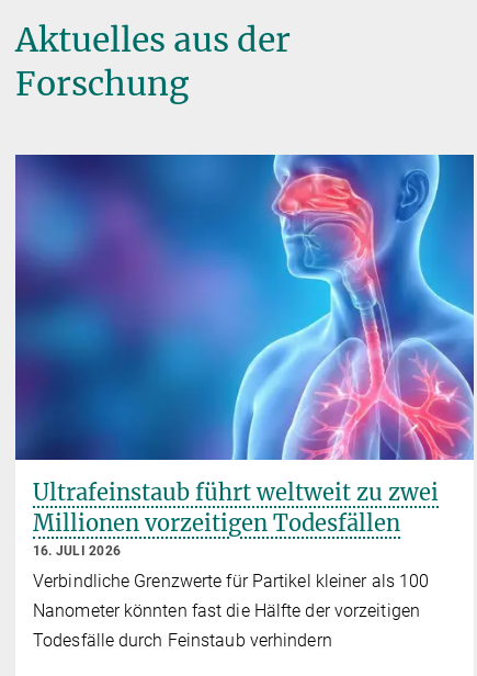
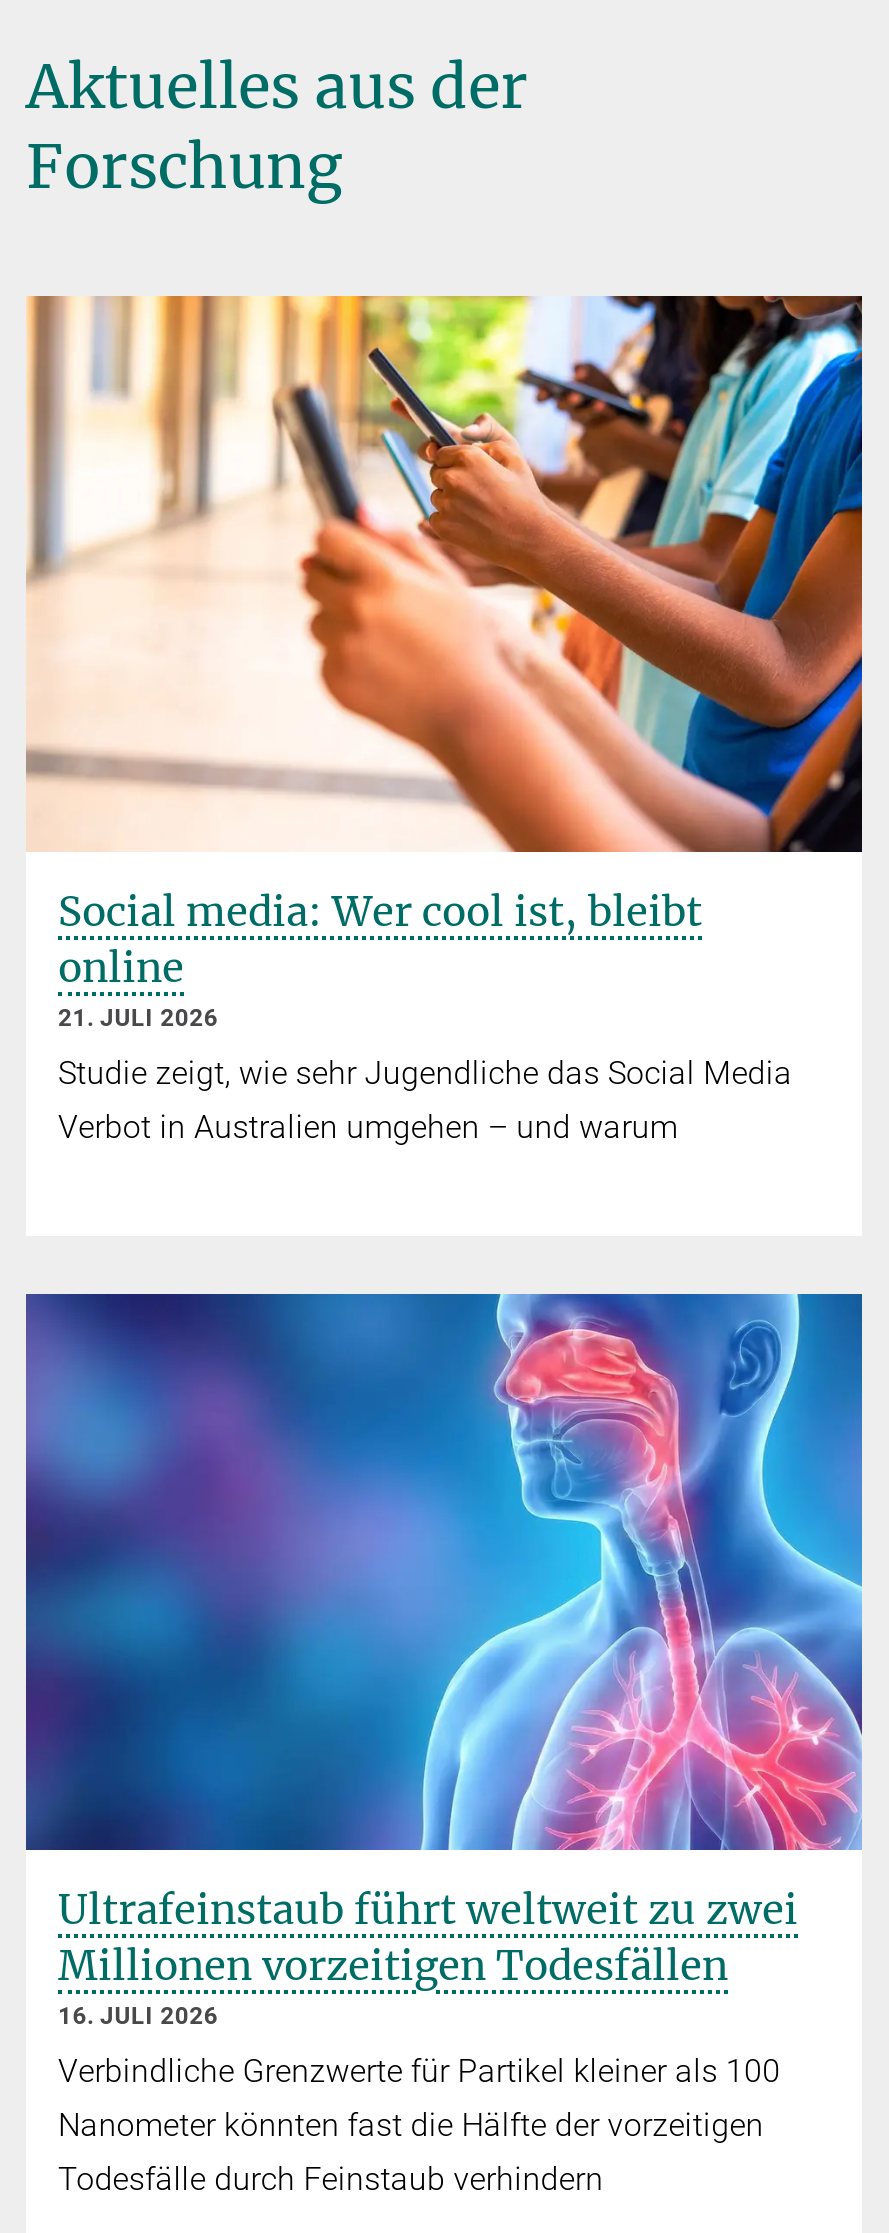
none -> [26,294,864,1146] [image] | Social media: Wer cool ist, bleibt | online | 21. JULI 2026 | Studie zeigt, wie sehr Jugendliche das Social Media | Verbot in Australien umgehen – und warum

